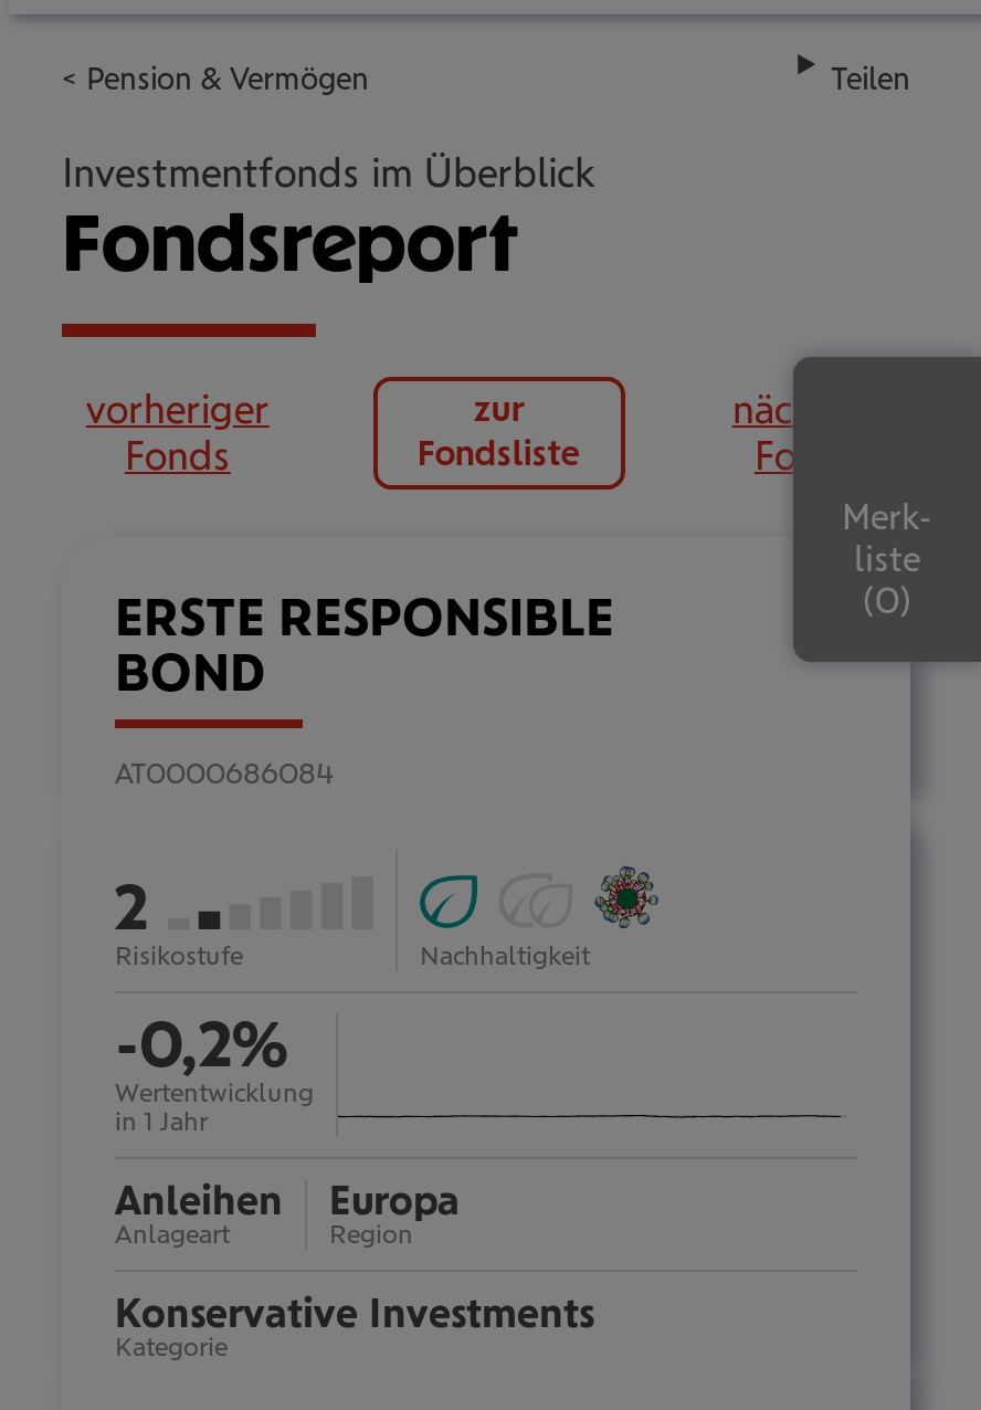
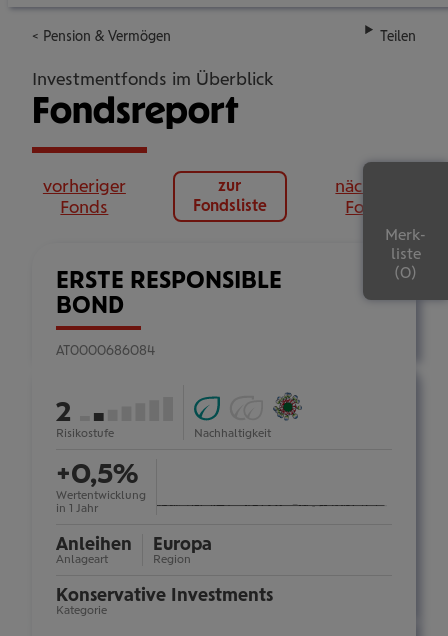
[115,1009,287,1082] -0,2% -> [56,457,138,490] +0,5%

